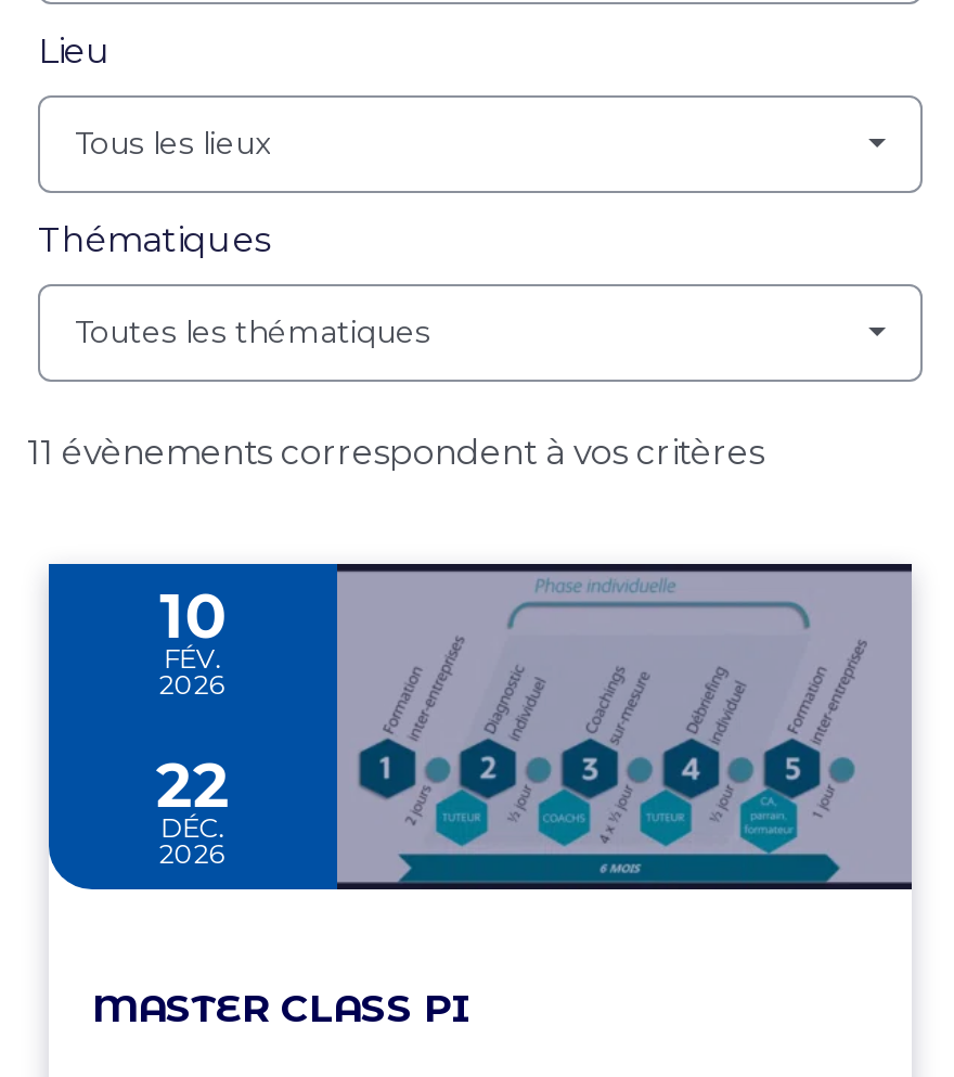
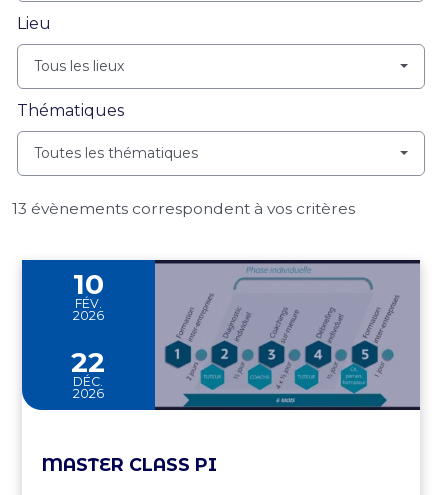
[27,432,764,473] 11 évènements correspondent à vos critères -> [12,199,355,218] 13 évènements correspondent à vos critères

